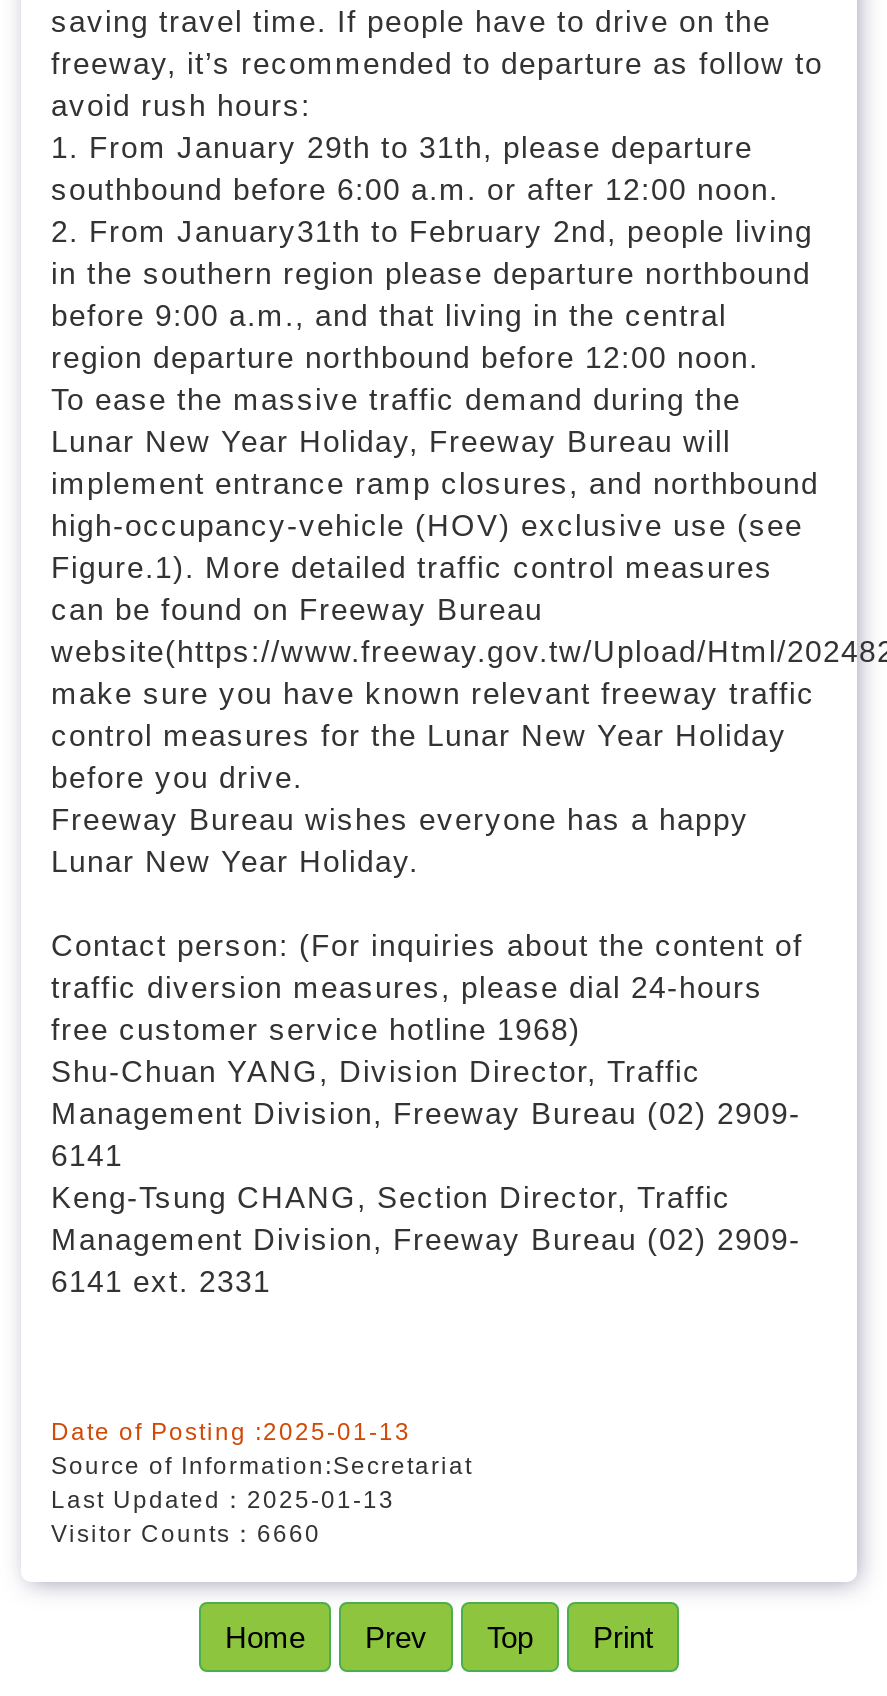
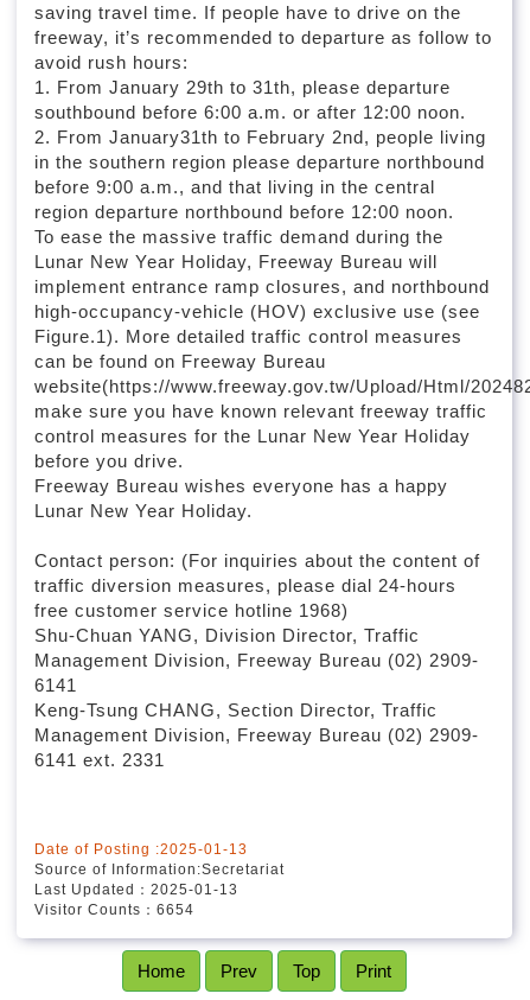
[51,1520,321,1548] Visitor Counts：6660 -> [34,902,194,918] Visitor Counts：6654

